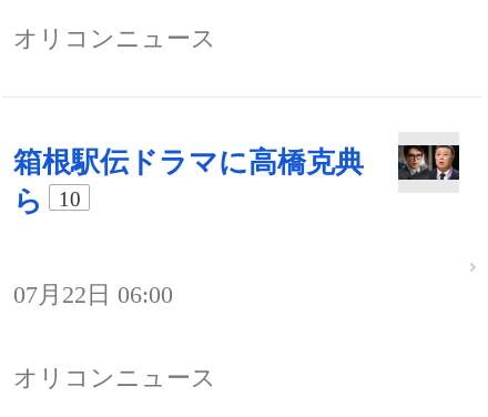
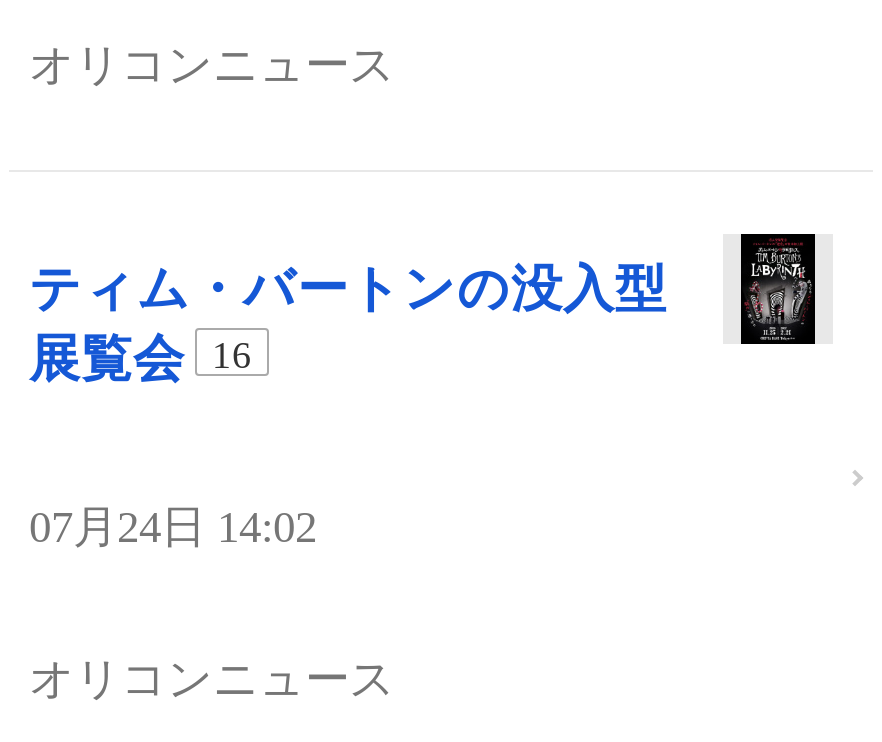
[13,132,460,217] [image] | 箱根駅伝ドラマに高橋克典 | ら | 10 -> [29,232,833,387] [image] | ティム・バートンの没入型 | 展覧会 | 16
[13,280,173,308] 07月22日 06:00 -> [29,501,317,551] 07月24日 14:02

